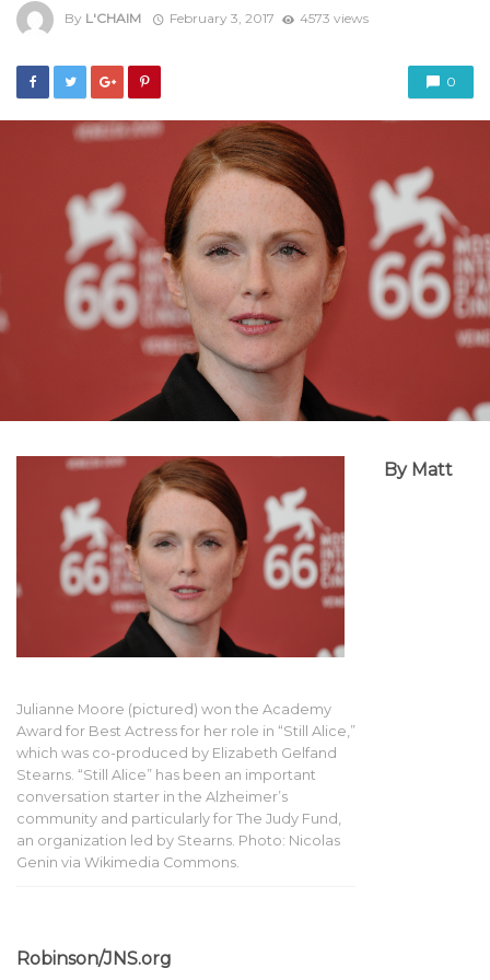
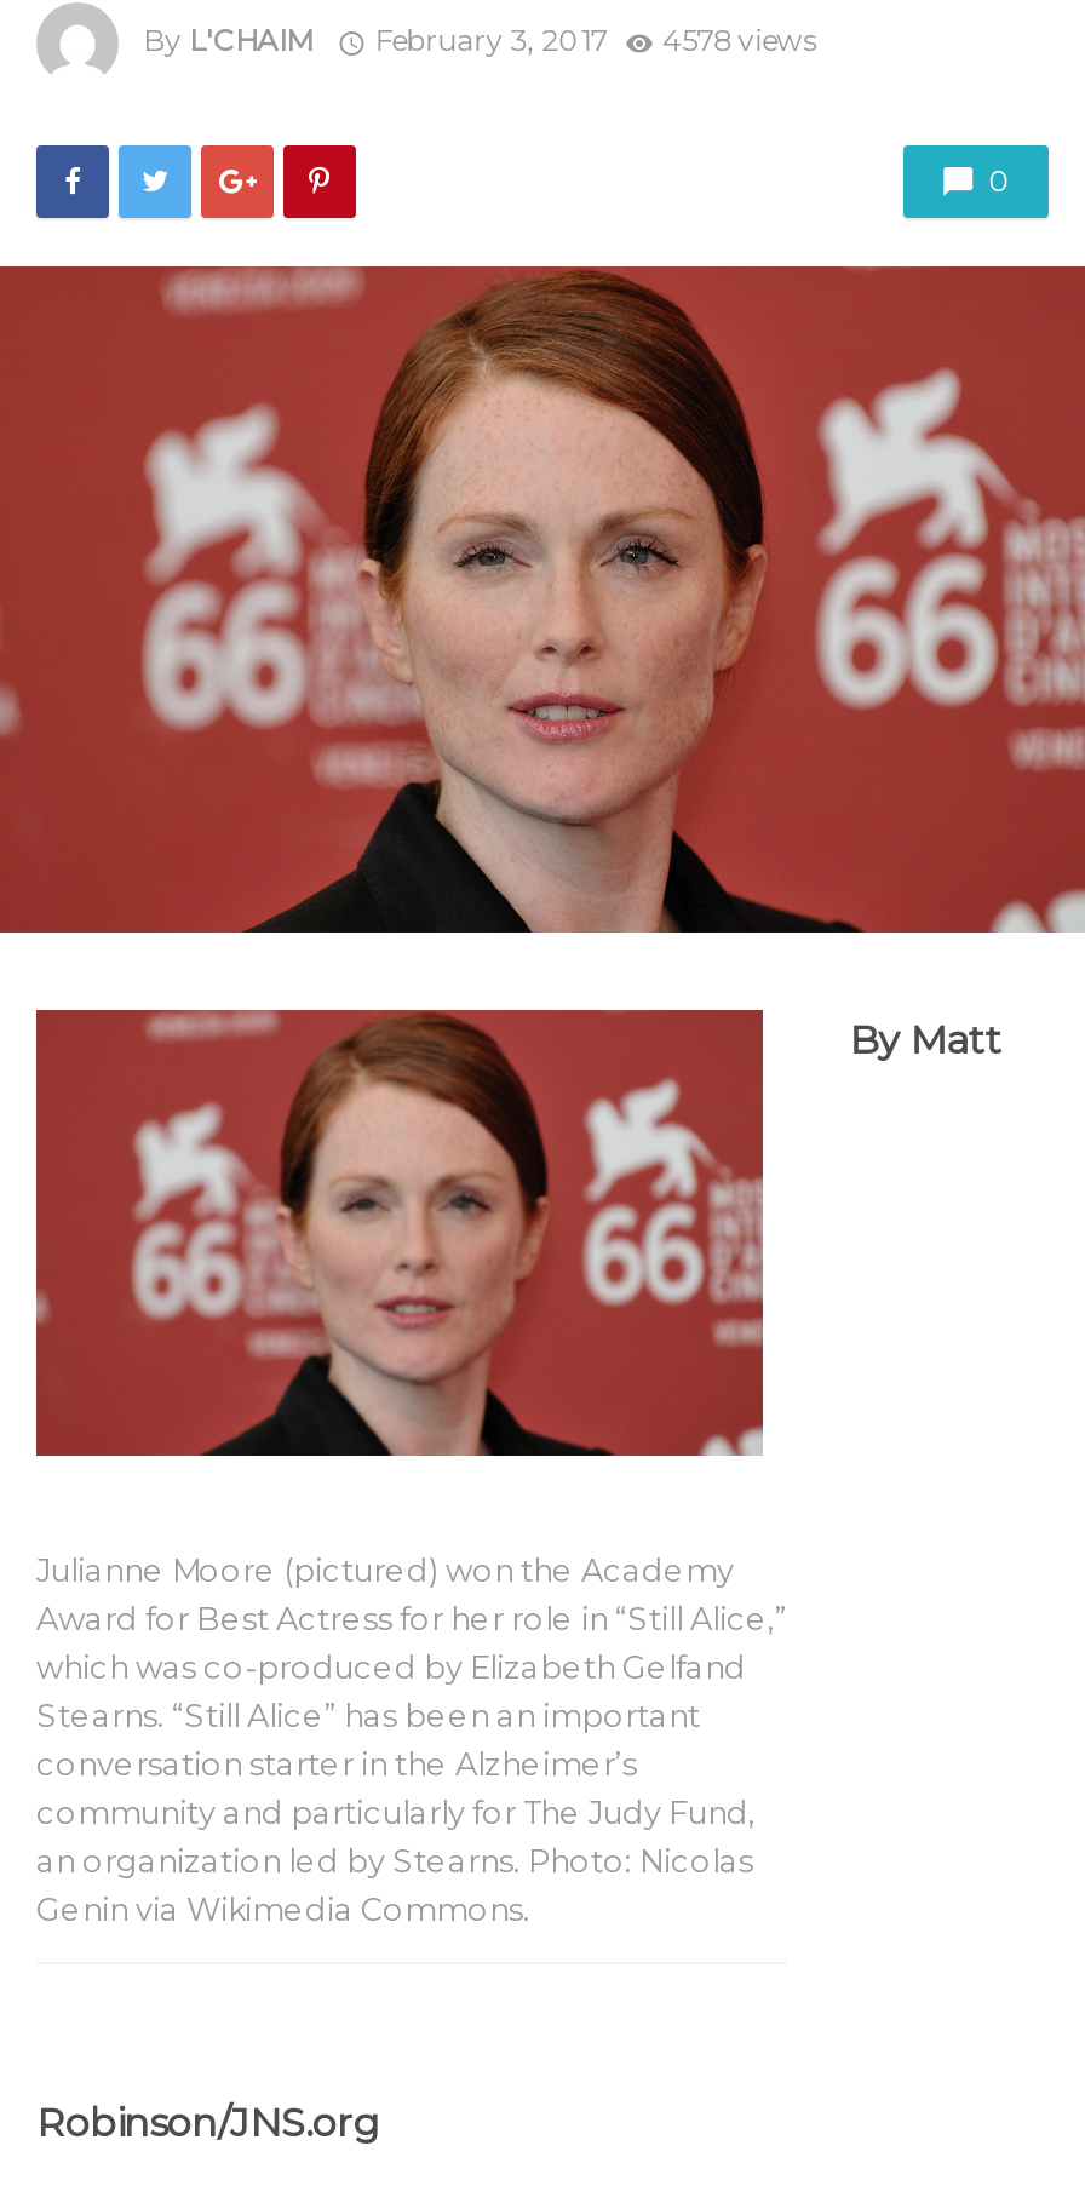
[65,10,368,26] By L'CHAIM February 3, 2017 4573 views -> [143,22,815,58] By L'CHAIM February 3, 2017 4578 views

